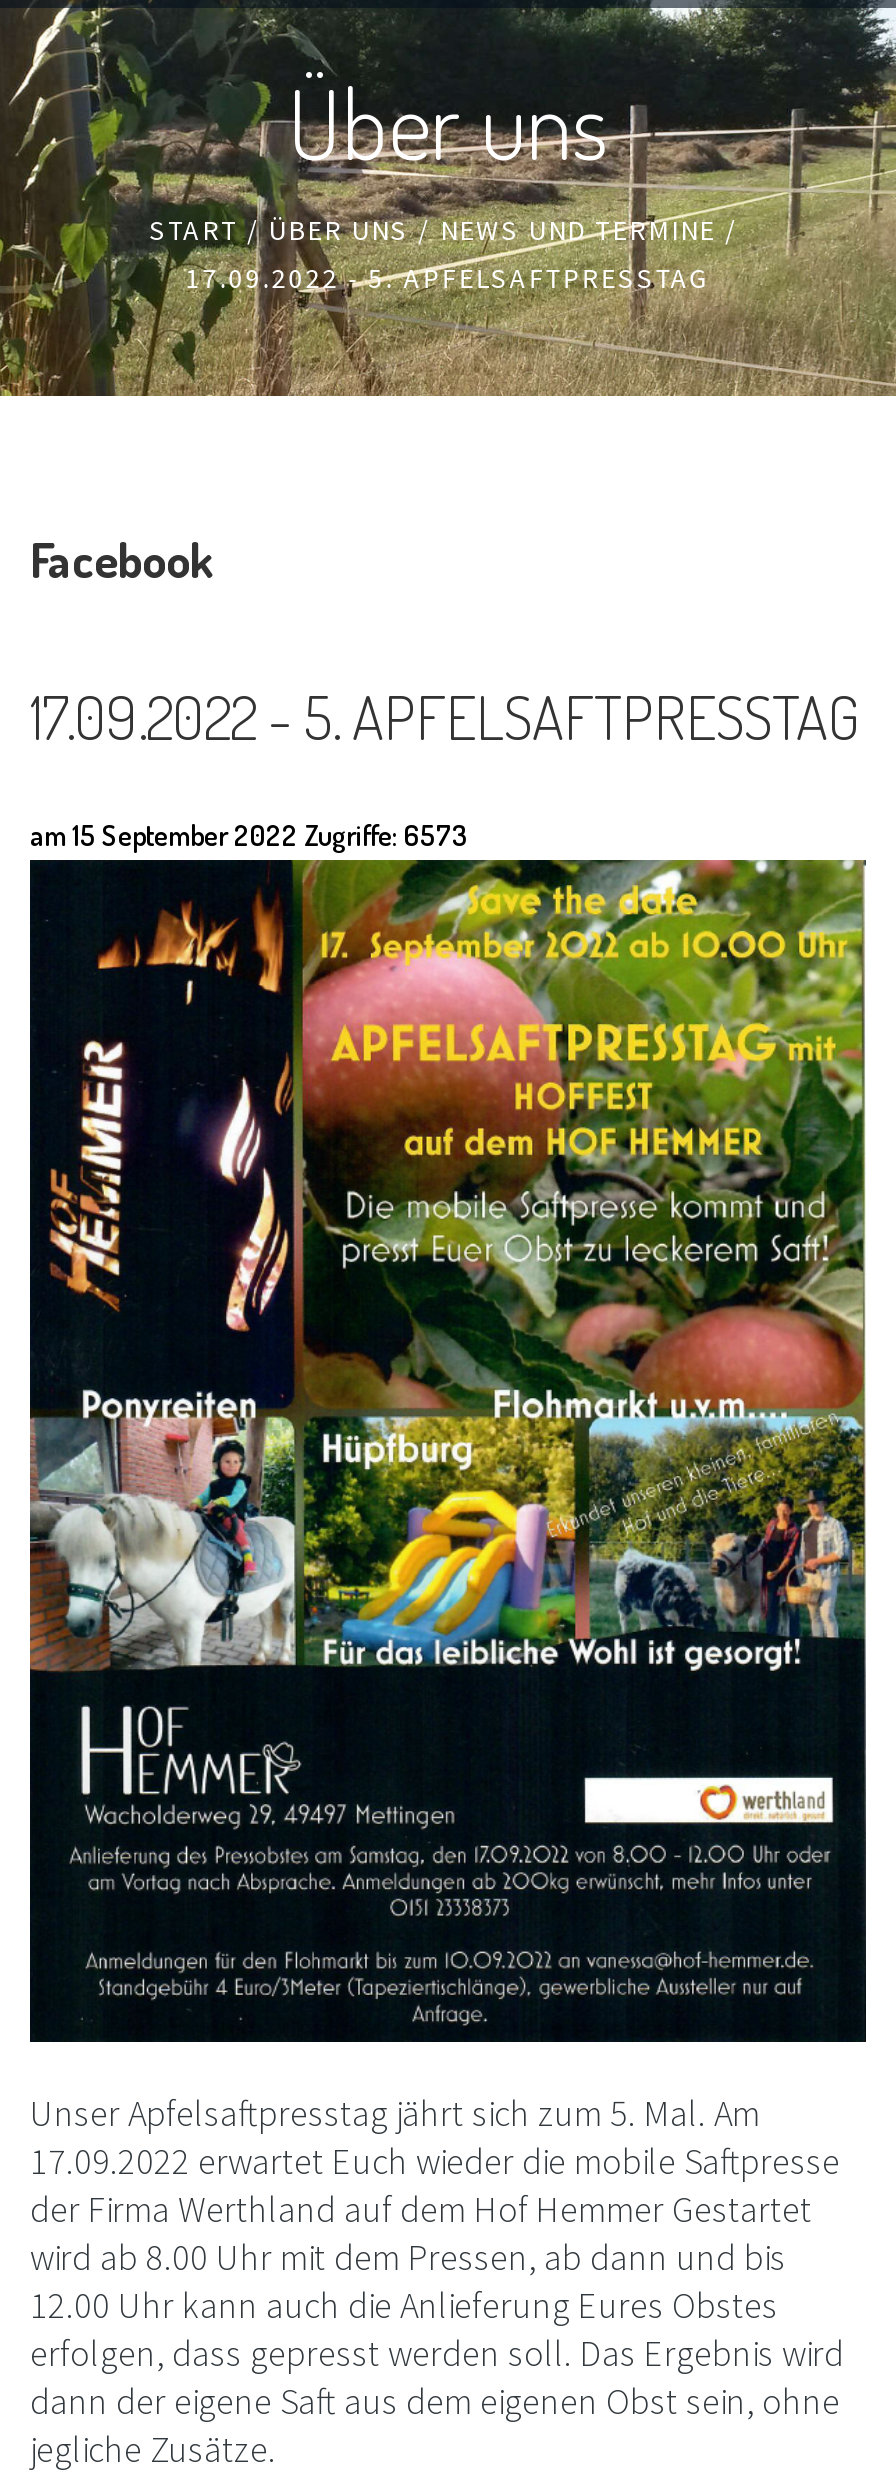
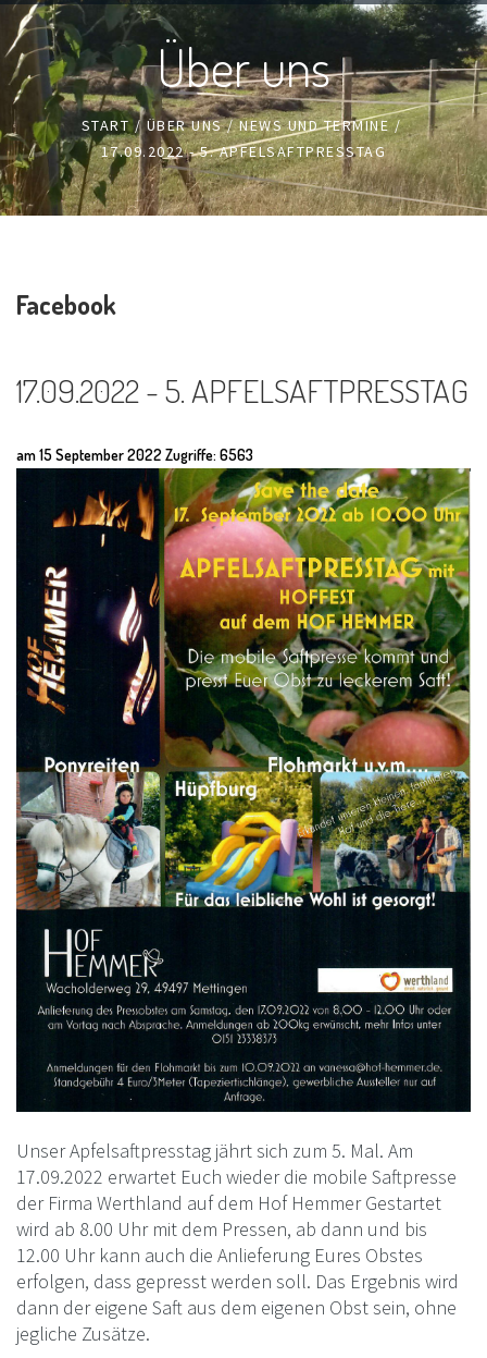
[30,818,466,852] am 15 September 2022 Zugriffe: 6573 -> [16,445,253,464] am 15 September 2022 Zugriffe: 6563

